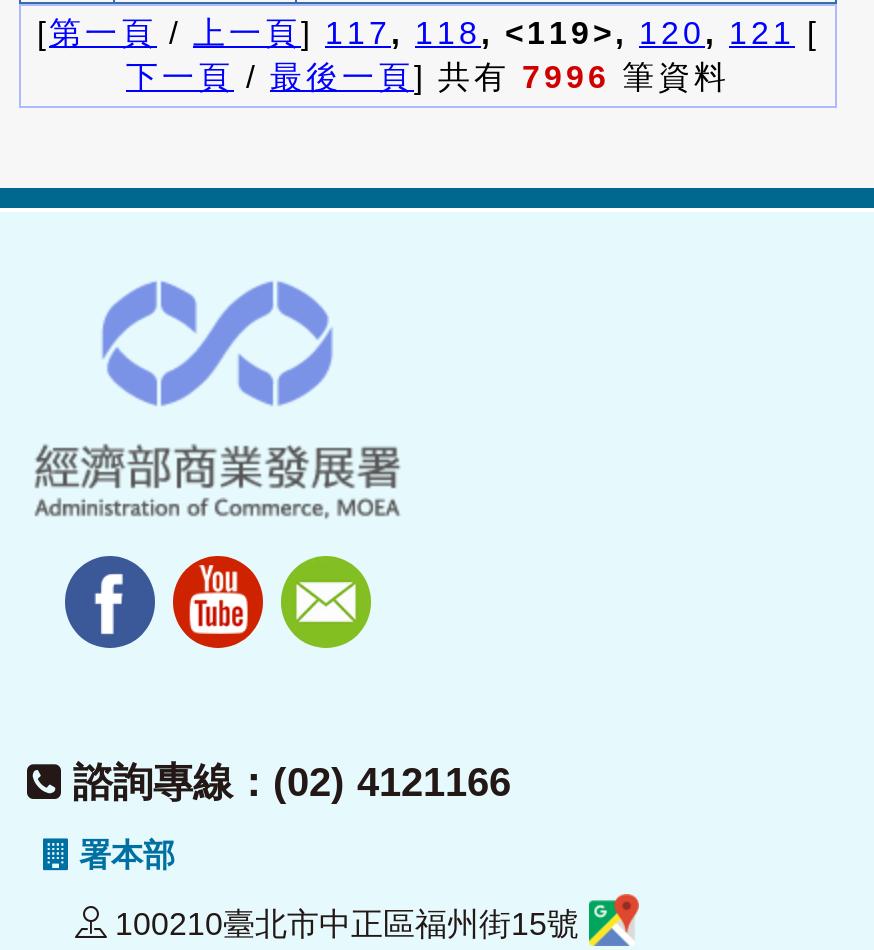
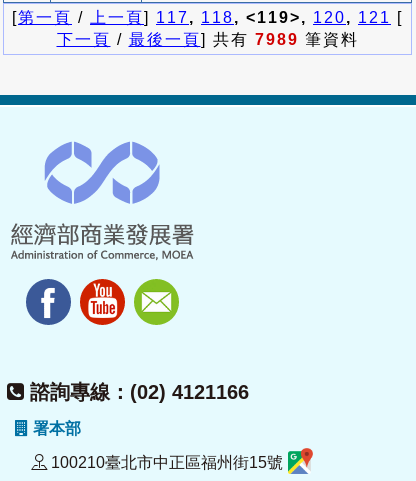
[126,60,730,94] 下一頁/最後一頁] 共有7996筆資料 -> [56,31,358,48] 下一頁/最後一頁] 共有7989筆資料

